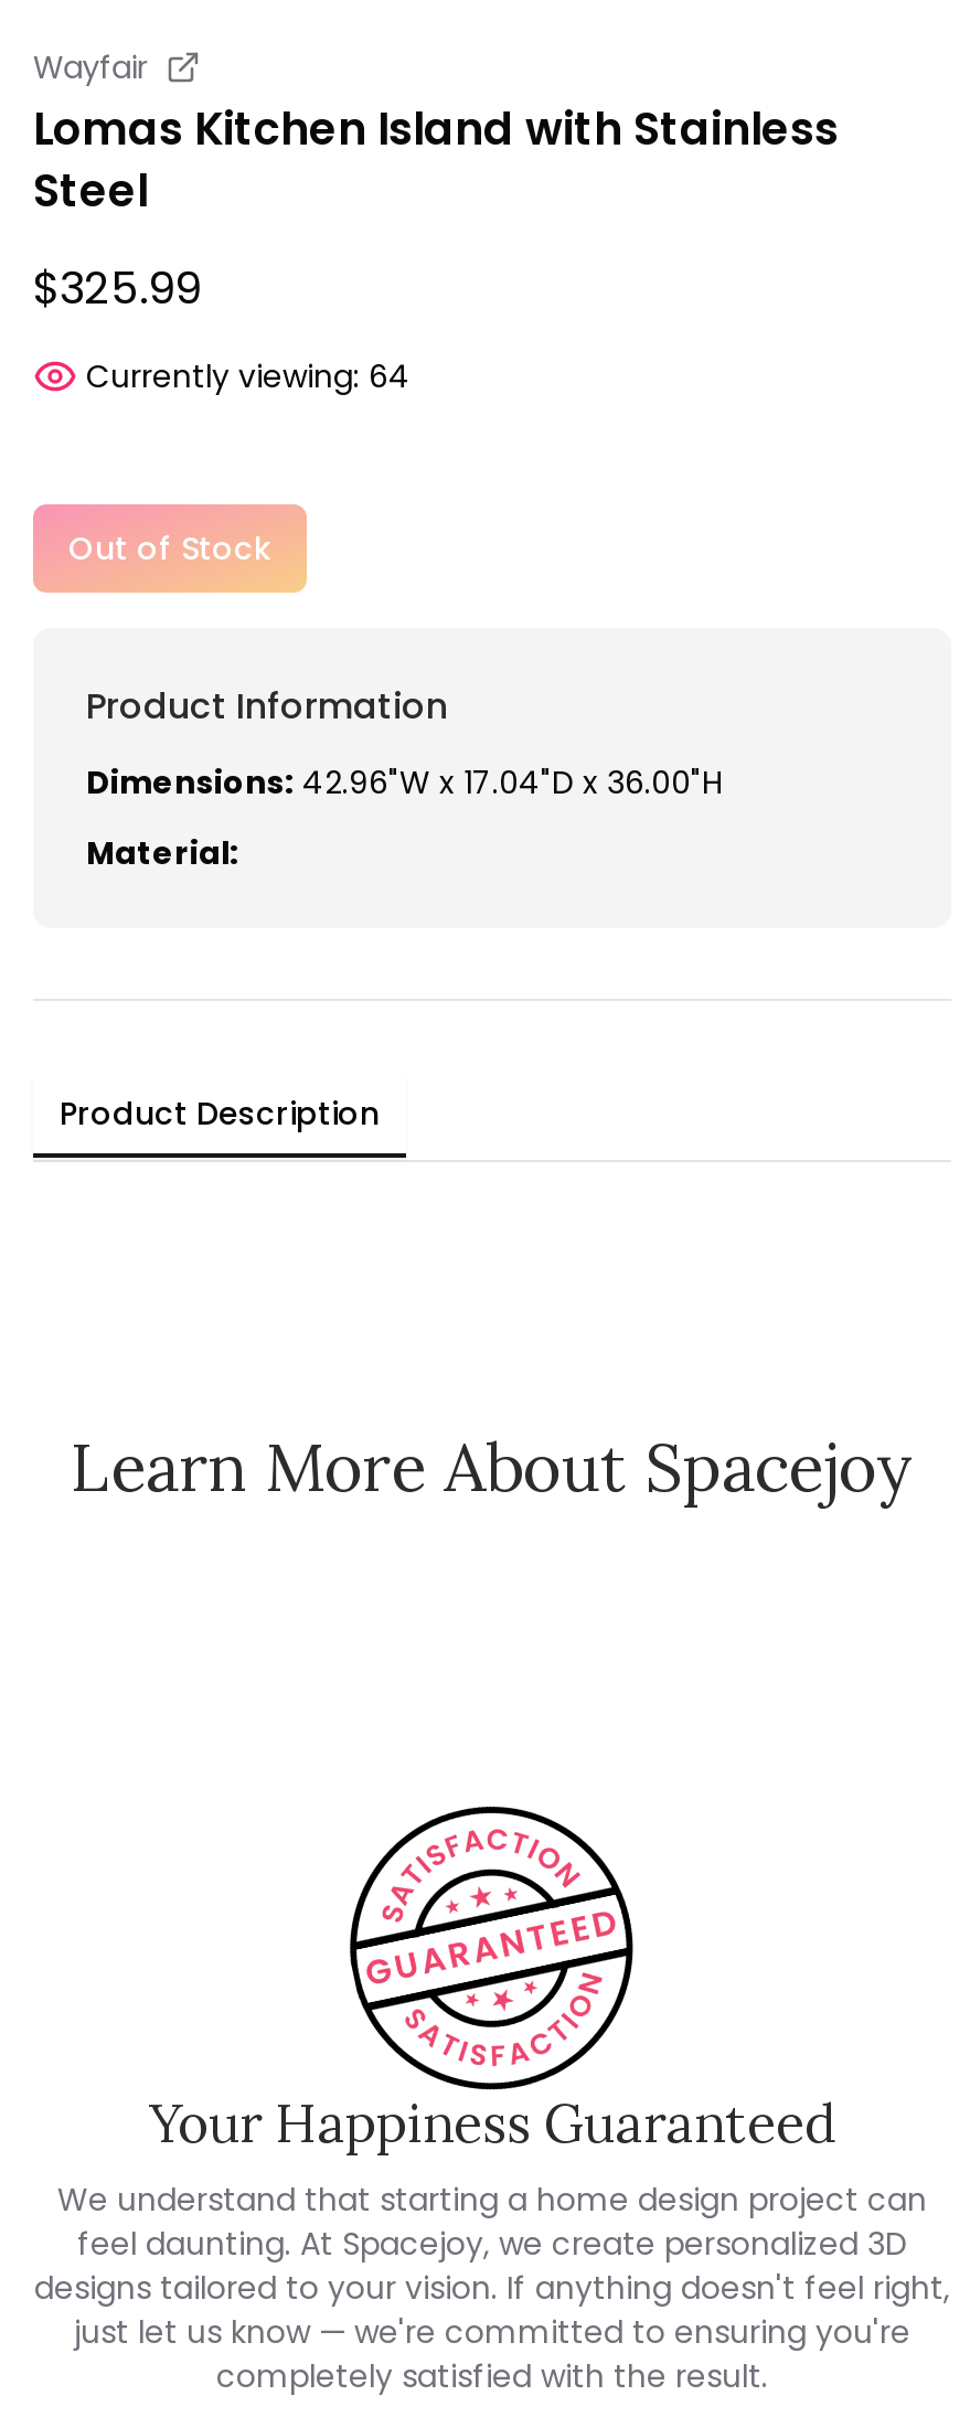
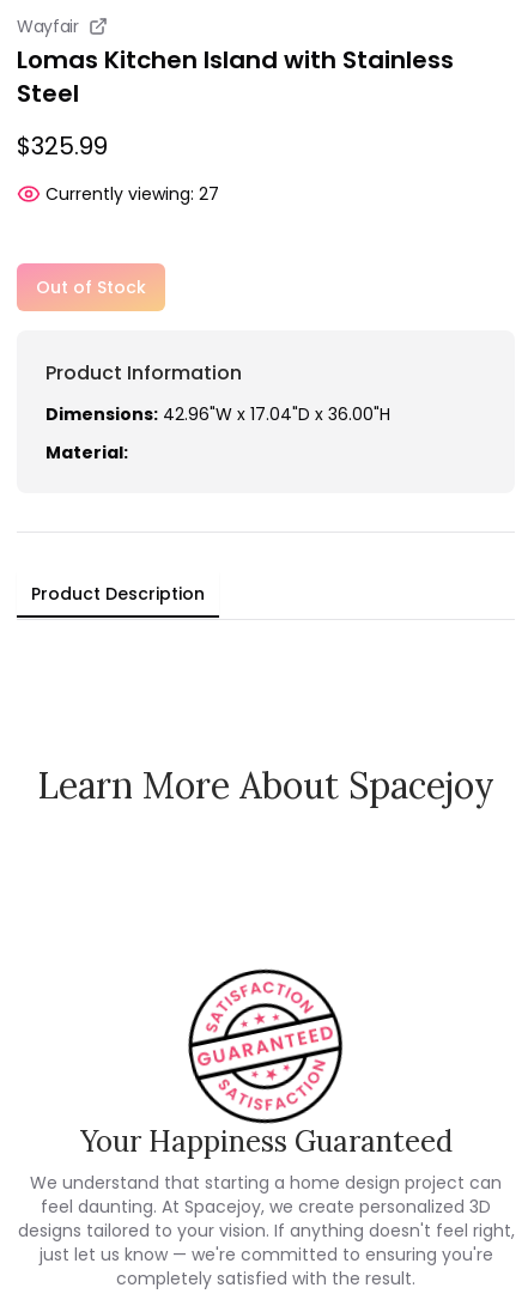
[86,354,411,398] Currently viewing: 64 -> [45,182,219,206] Currently viewing: 27

